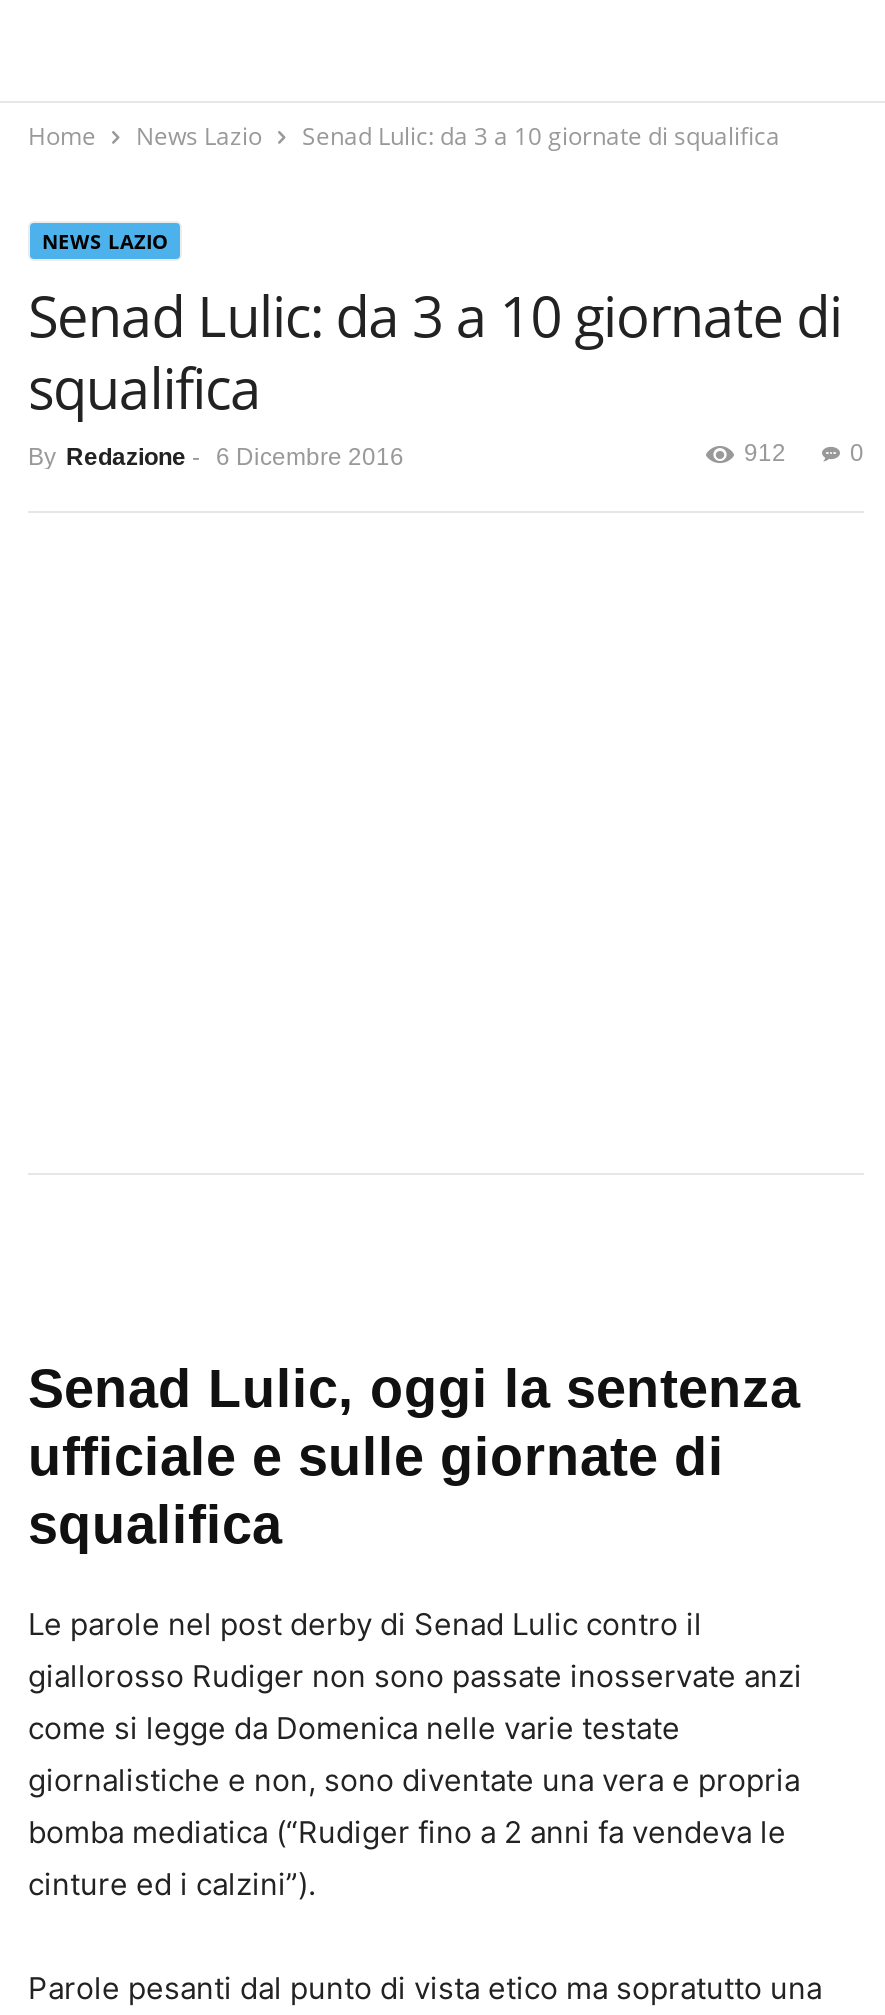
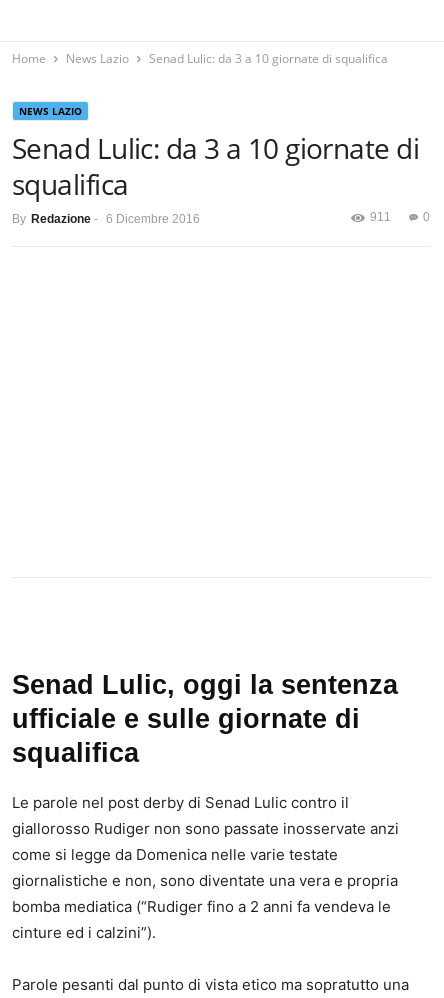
[744,439,786,467] 912 -> [370,210,391,224] 911

